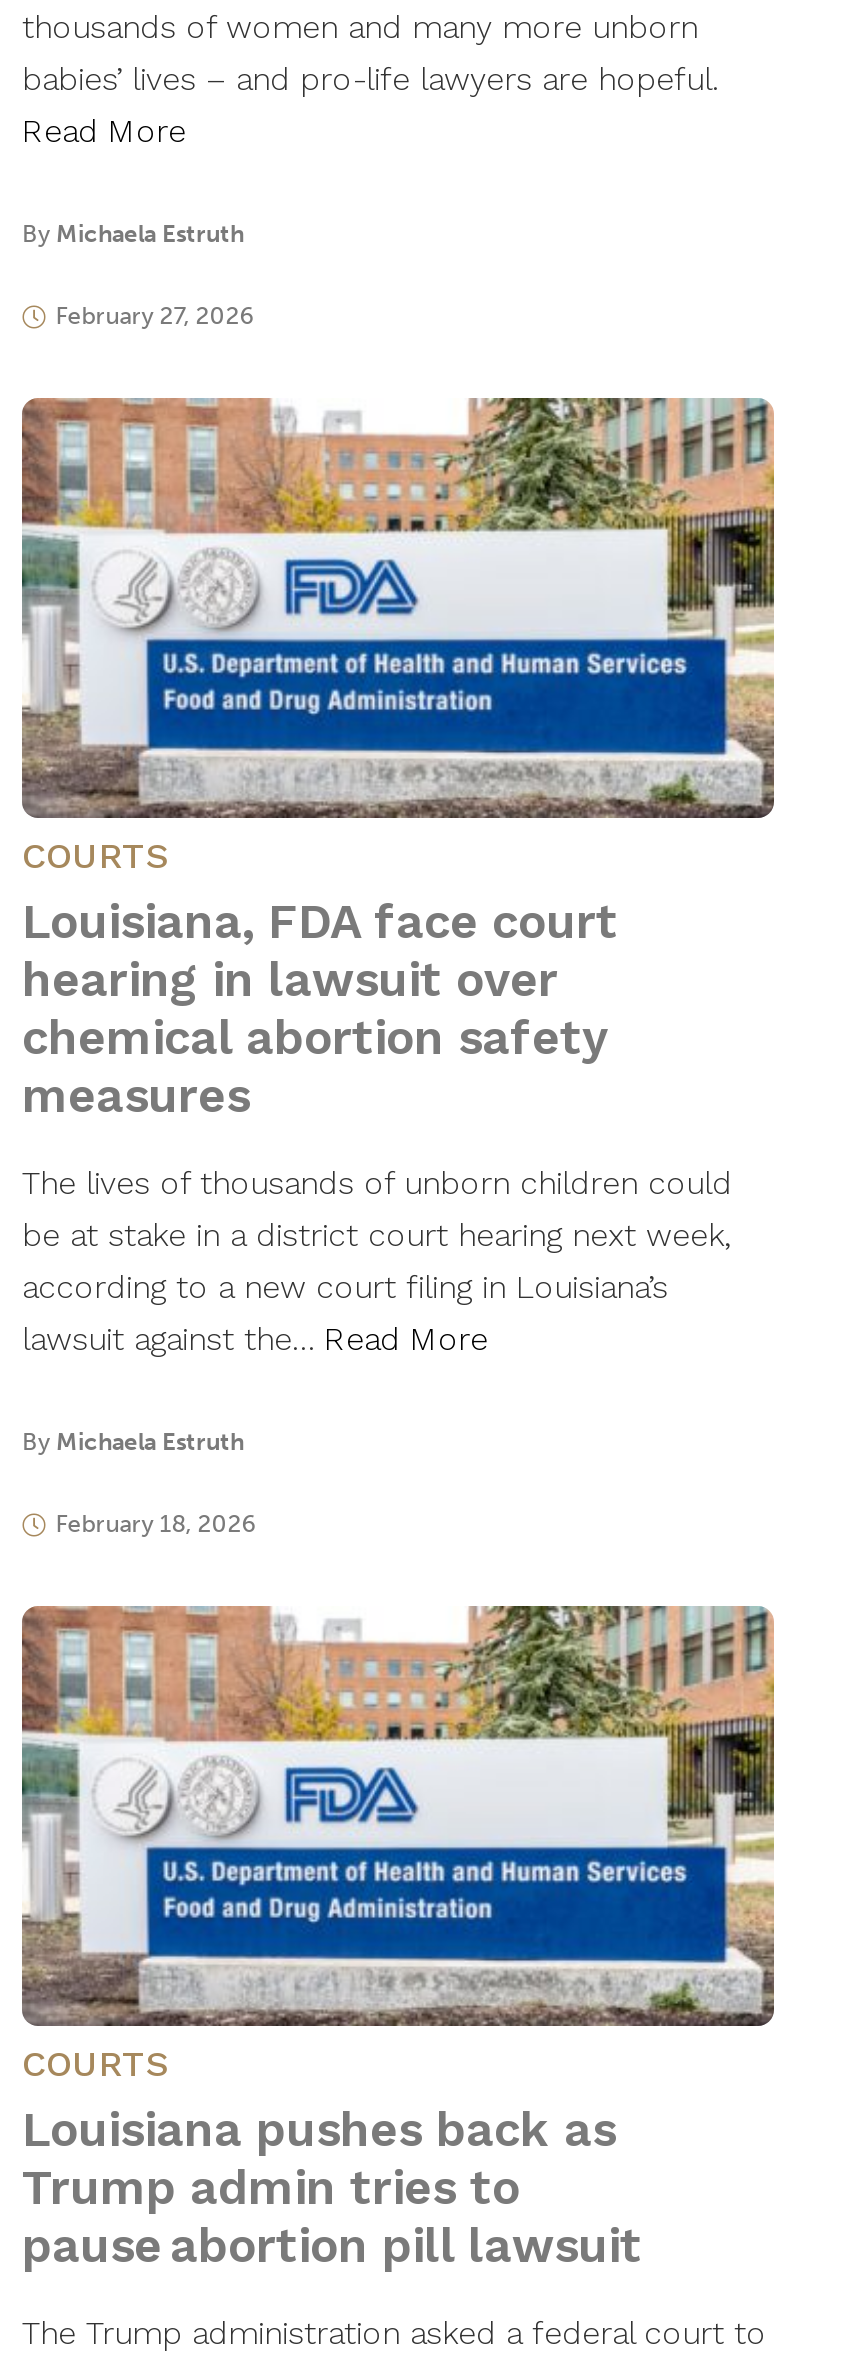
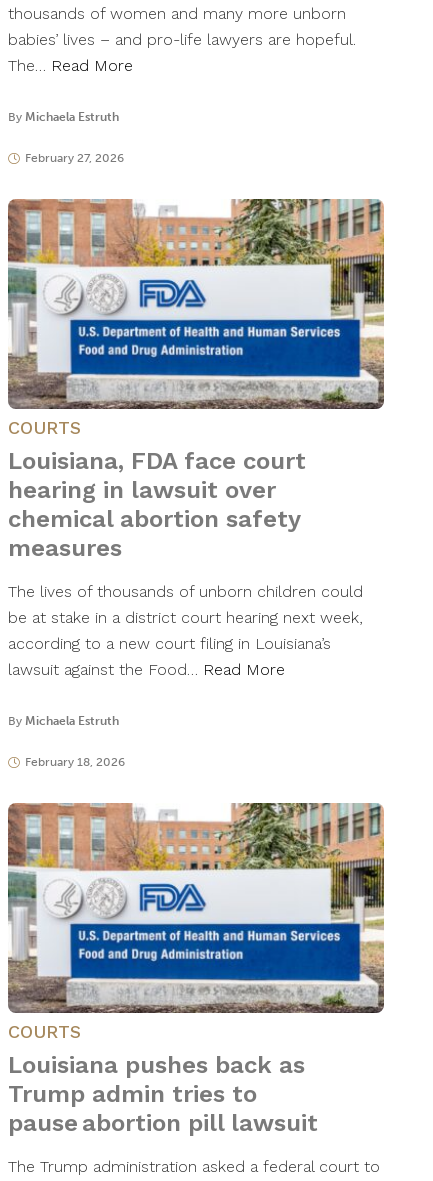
[22,112,186,150] Read More -> [8,56,133,75] The… Read More
[22,1320,488,1358] lawsuit against the… Read More -> [8,660,285,679] lawsuit against the Food… Read More

